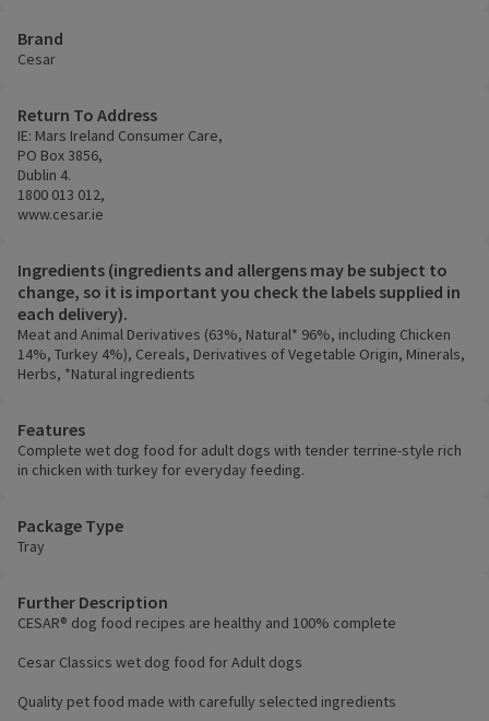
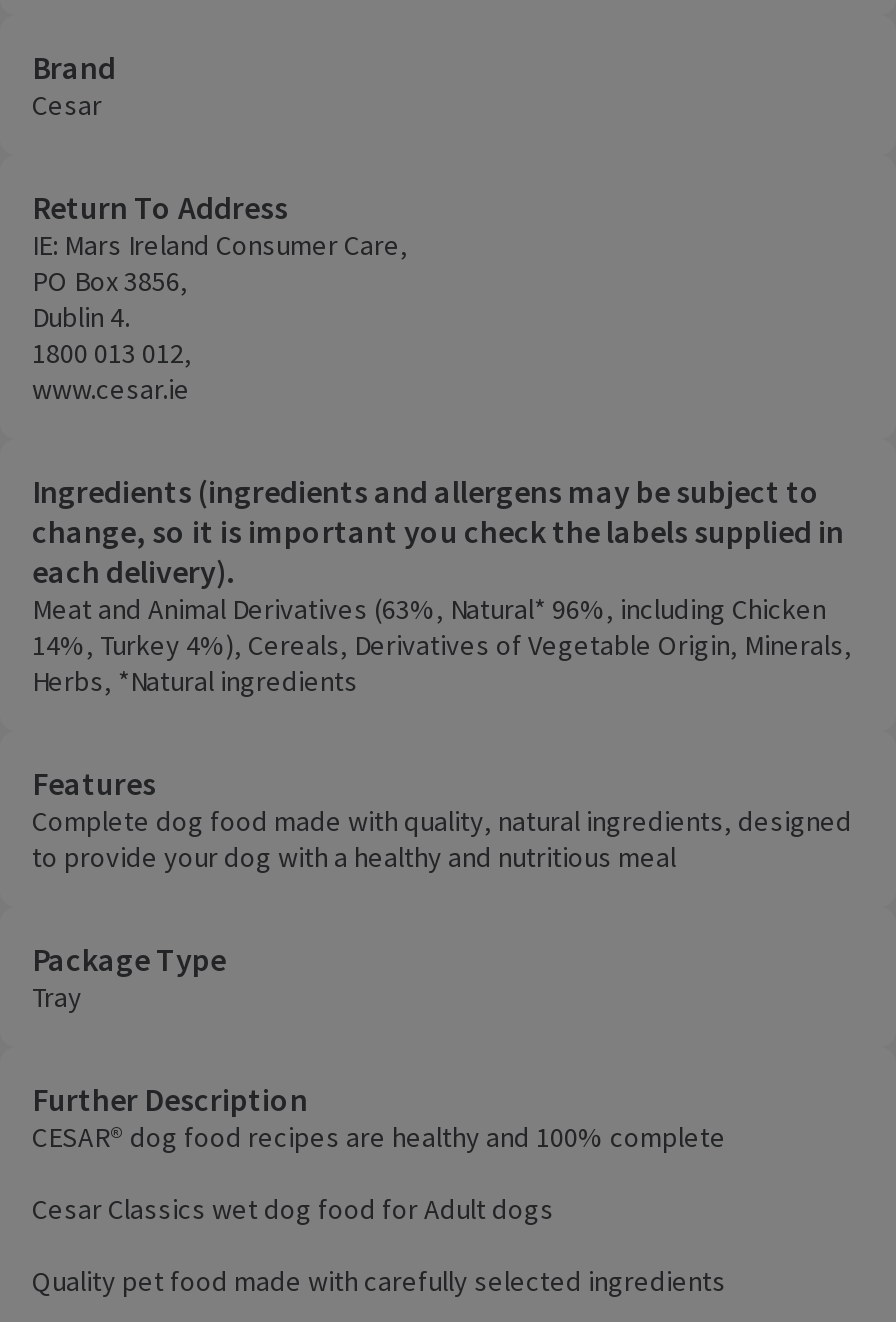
[17,440,462,480] Complete wet dog food for adult dogs with tender terrine-style rich | in chicken with turkey for everyday feeding. -> [32,803,852,875] Complete dog food made with quality, natural ingredients, designed | to provide your dog with a healthy and nutritious meal

